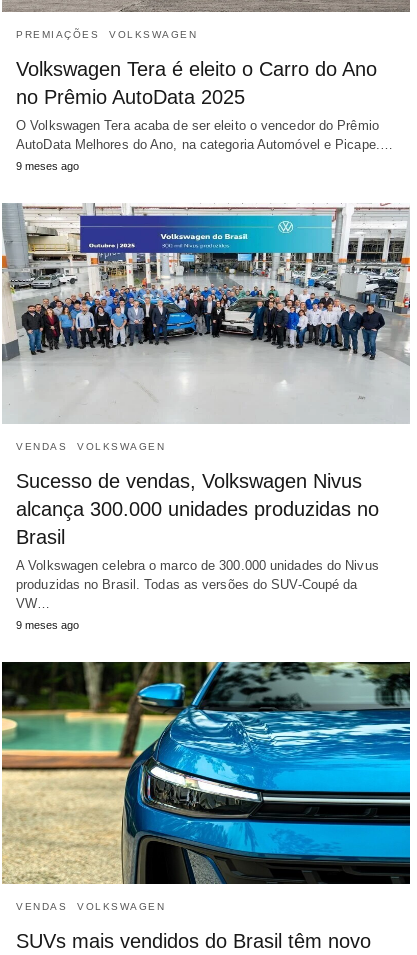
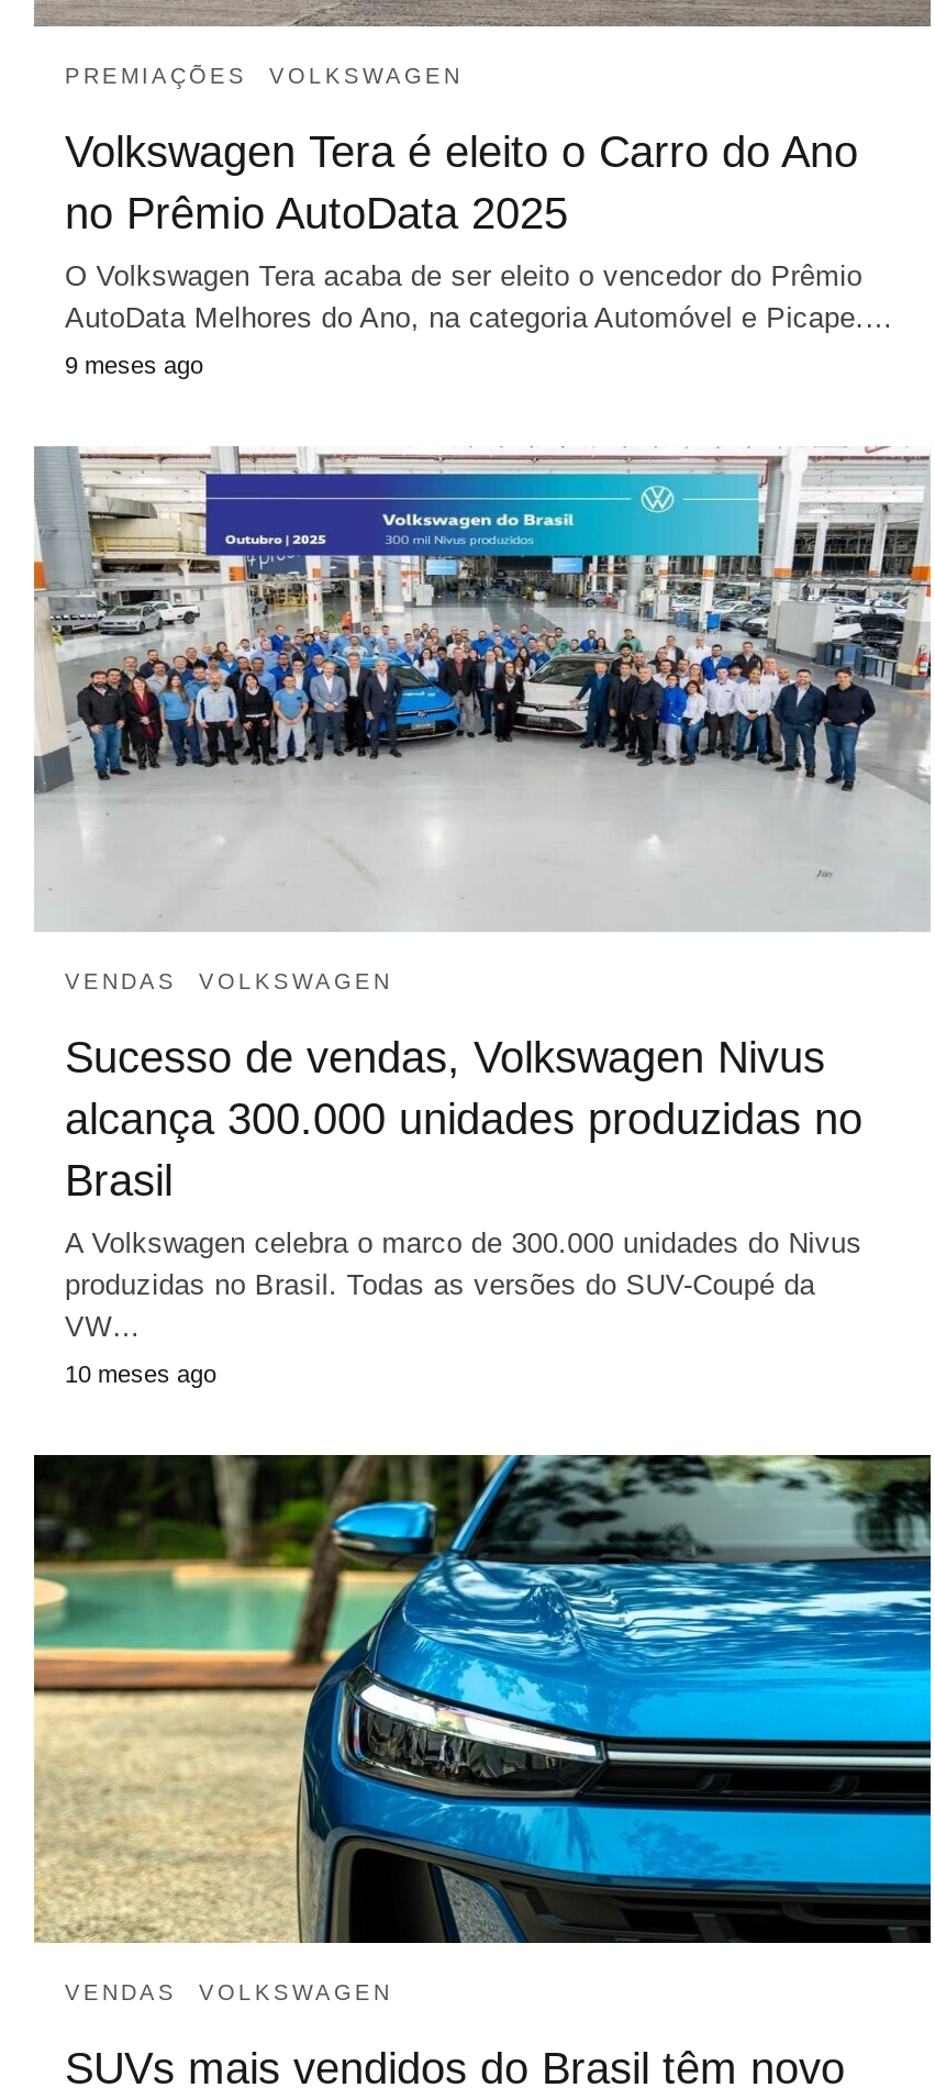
[16,619,79,631] 9 meses ago -> [65,1361,216,1387] 10 meses ago

